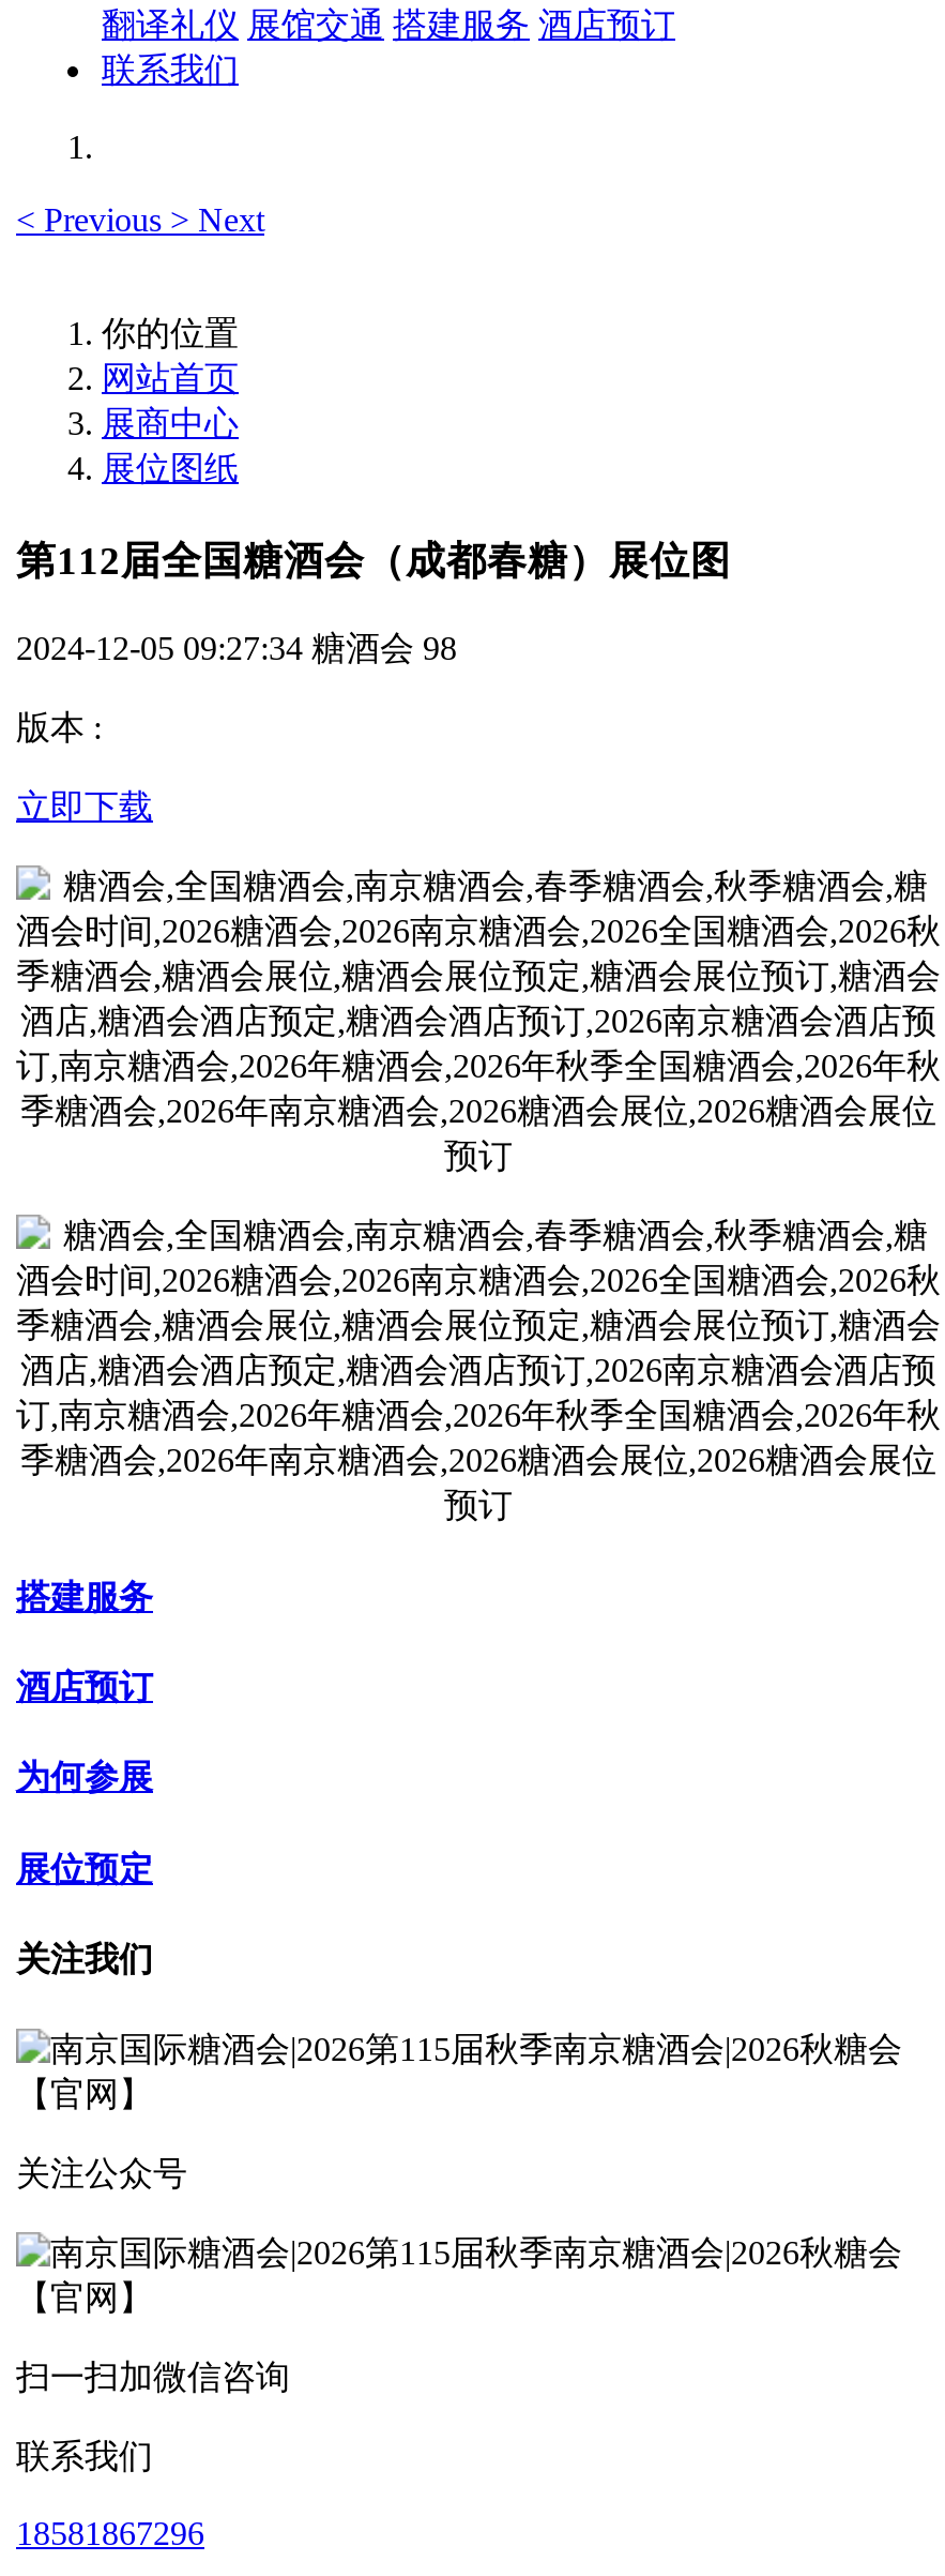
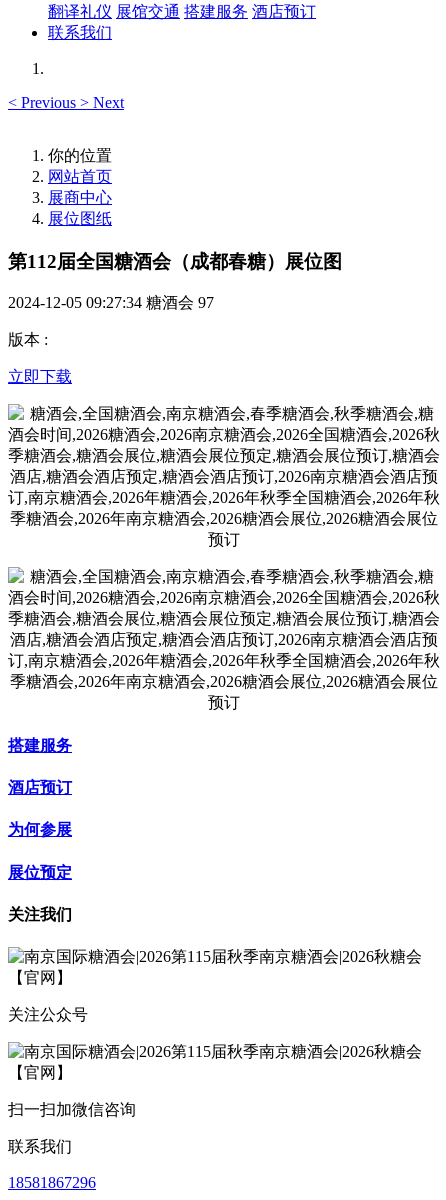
[16,631,457,667] 2024-12-05 09:27:34 糖酒会 98 -> [8,294,214,311] 2024-12-05 09:27:34 糖酒会 97

